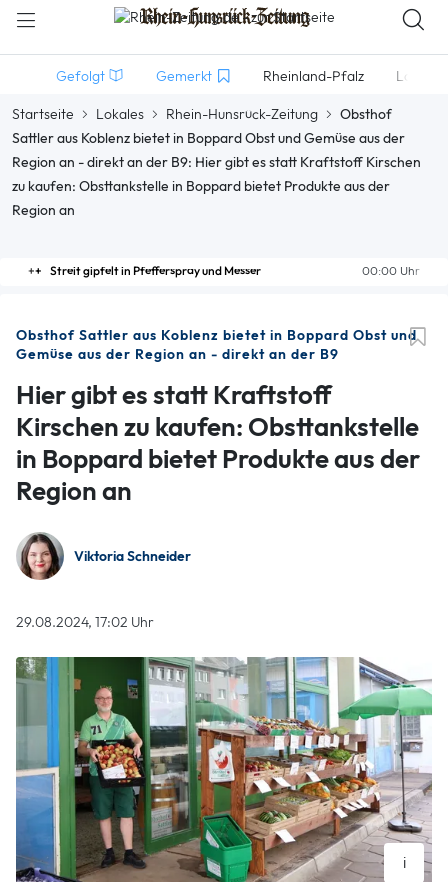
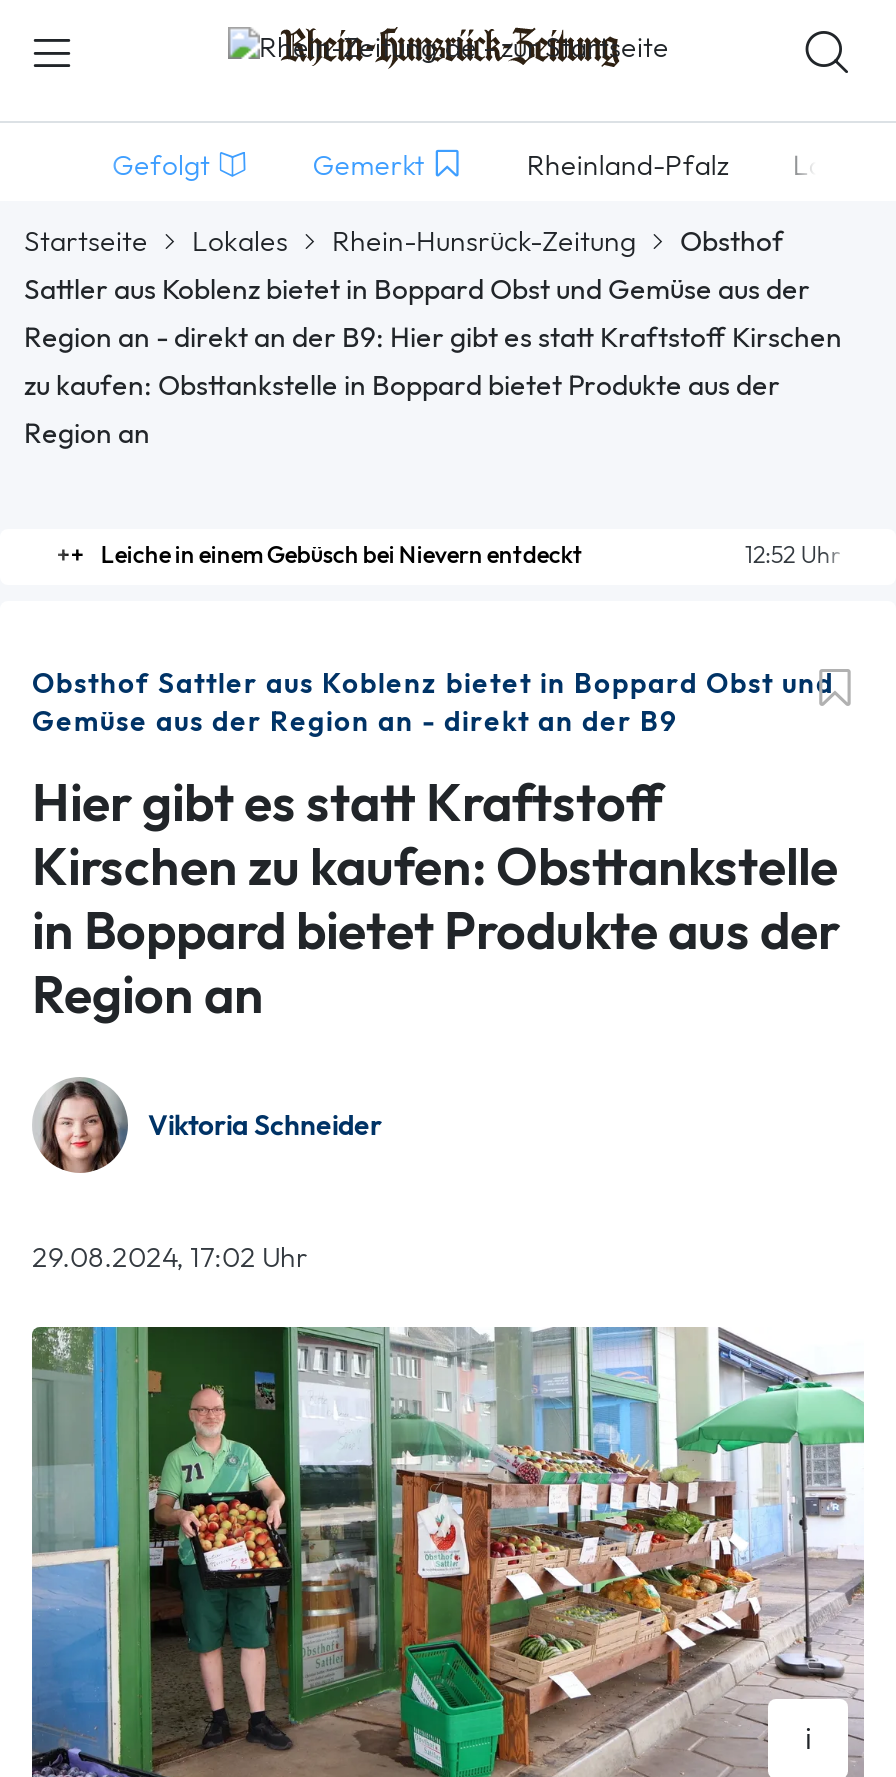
[50,263,420,279] 00:00 Uhr | Streit gipfelt in Pfefferspray und Messer -> [100,539,840,571] 12:52 Uhr | Leiche in einem Gebüsch bei Nievern entdeckt

